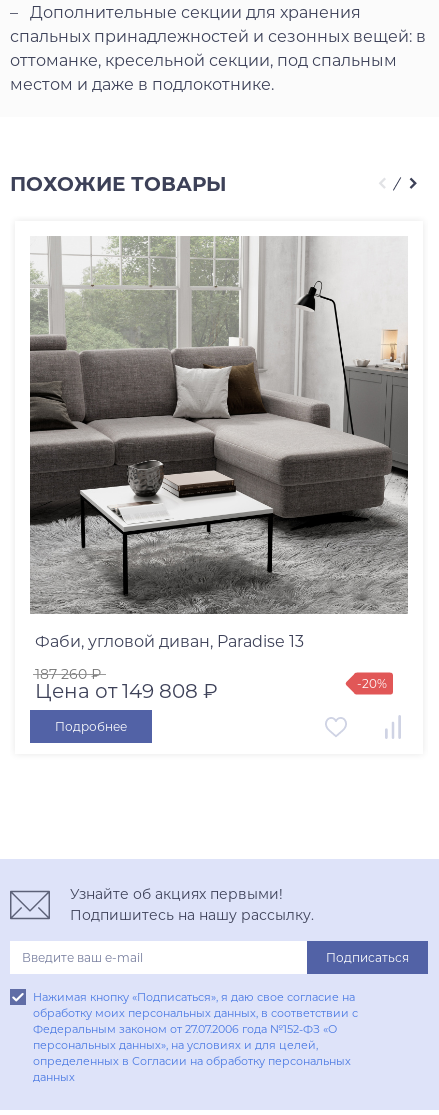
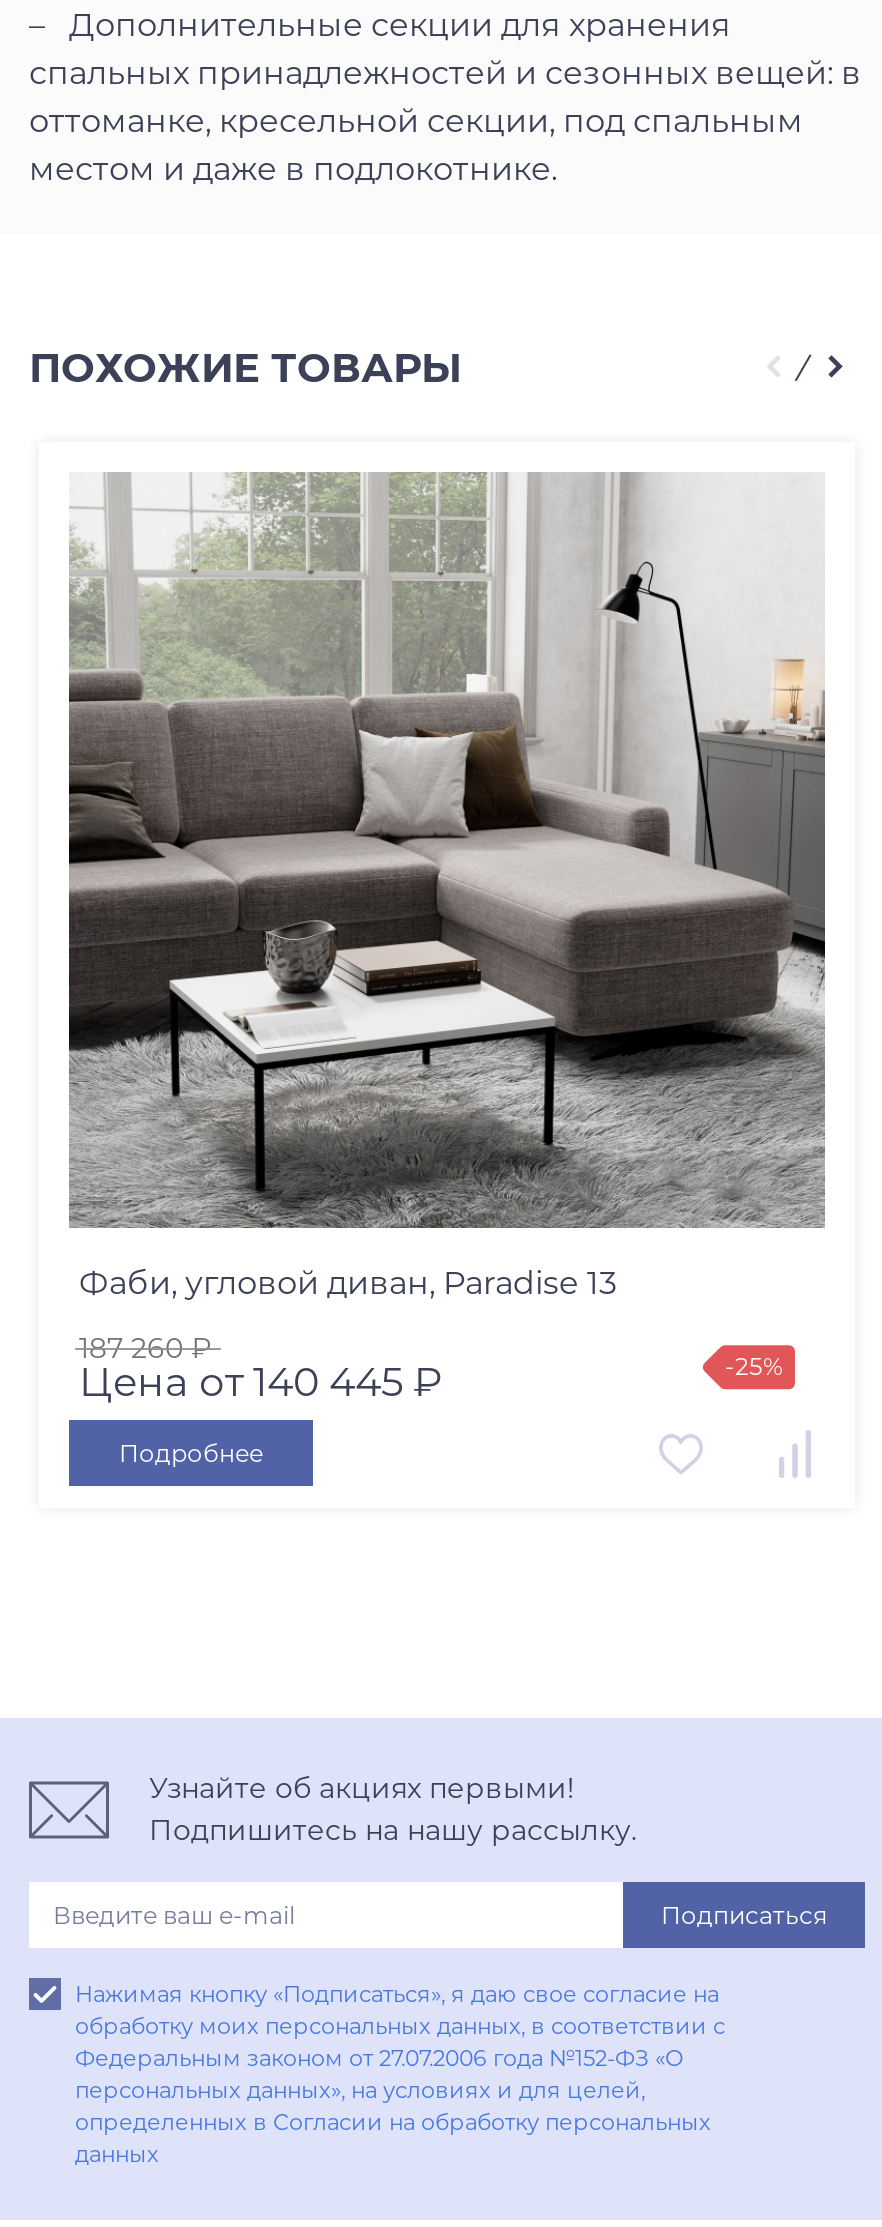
[35,679,218,703] Цена от 149 808 ₽ -> [79,1359,443,1407] Цена от 140 445 ₽
[357,676,387,691] -20% -> [725,1352,783,1382] -25%

